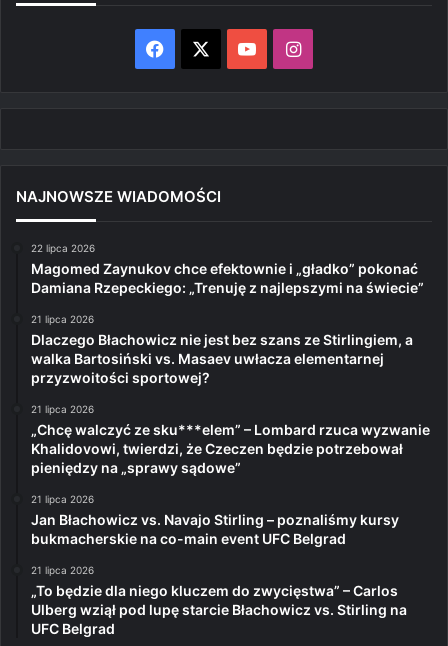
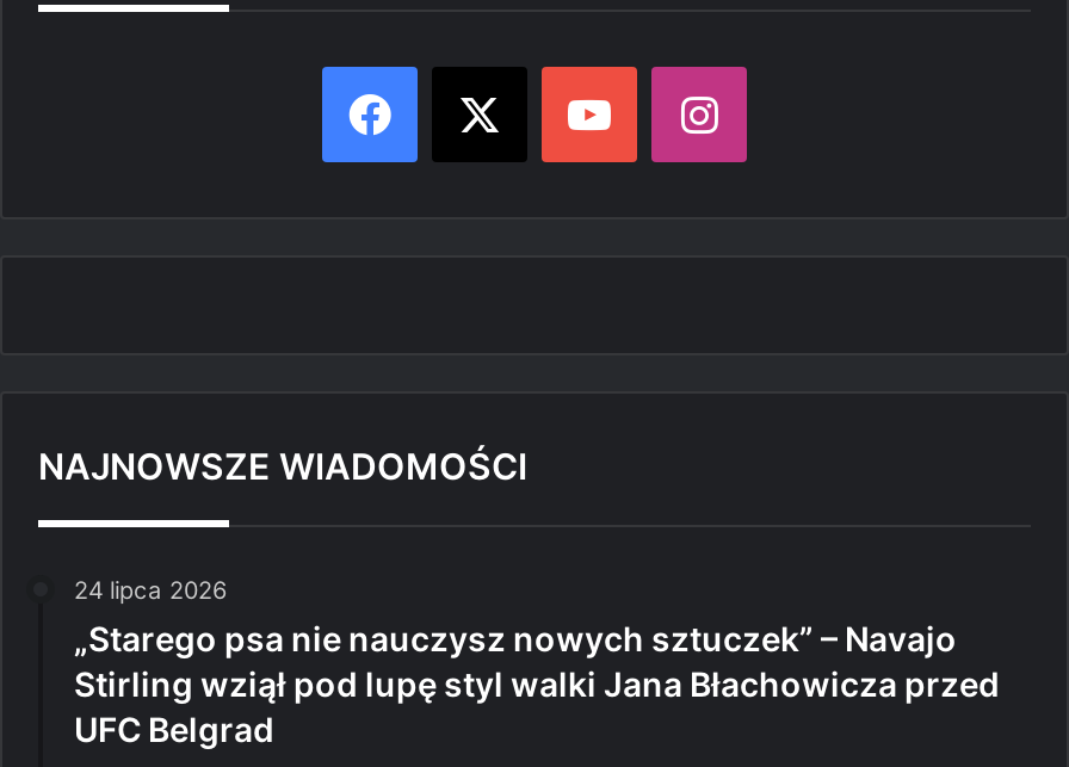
[31,242,430,618] 22 lipca 2026 | Magomed Zaynukov chce efektownie i „gładko” pokonać | Damiana Rzepeckiego: „Trenuję z najlepszymi na świecie” | 21 lipca 2026 | Dlaczego Błachowicz nie jest bez szans ze Stirlingiem, a | walka Bartosiński vs. Masaev uwłacza elementarnej | przyzwoitości sportowej? | 21 lipca 2026 | „Chcę walczyć ze sku***elem” – Lombard rzuca wyzwanie | Khalidovowi, twierdzi, że Czeczen będzie potrzebował | pieniędzy na „sprawy sądowe” | 21 lipca 2026 | Jan Błachowicz vs. Navajo Stirling – poznaliśmy kursy | bukmacherskie na co-main event UFC Belgrad | 21 lipca 2026 | „To będzie dla niego kluczem do zwycięstwa” – Carlos | Ulberg wziął pod lupę starcie Błachowicz vs. Stirling na -> [74,575,1000,704] 24 lipca 2026 | „Starego psa nie nauczysz nowych sztuczek” – Navajo | Stirling wziął pod lupę styl walki Jana Błachowicza przed

